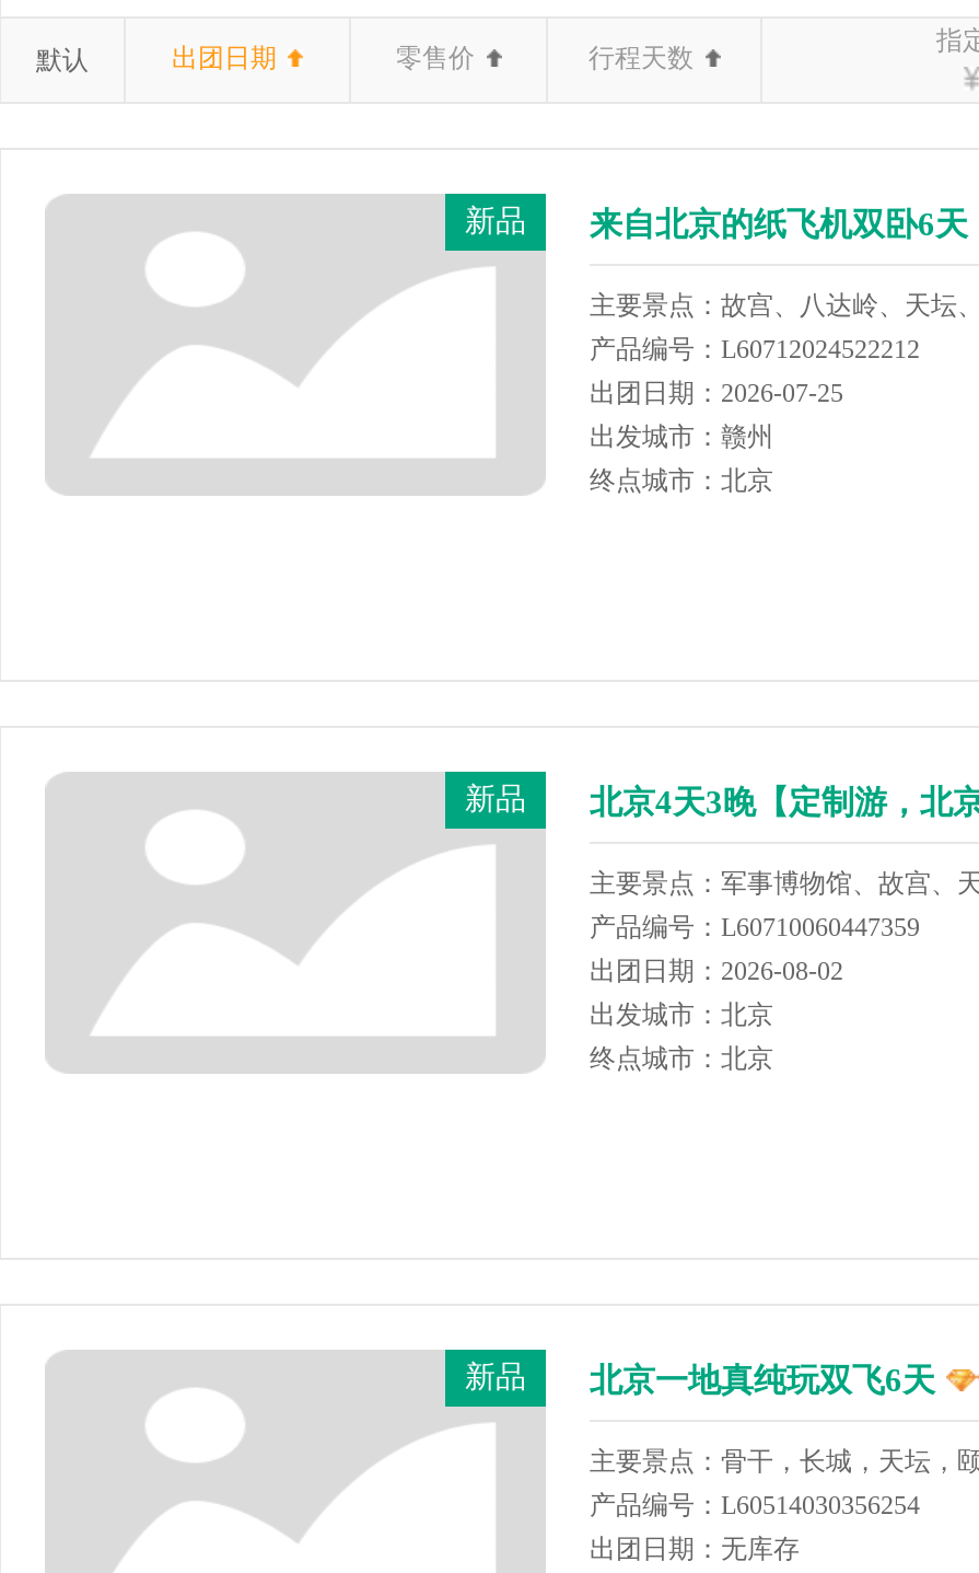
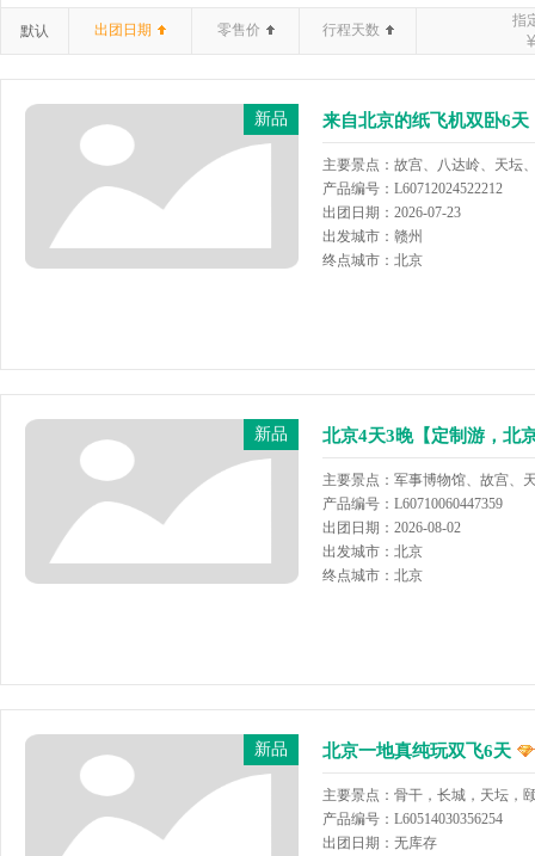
[590,378,843,408] 出团日期：2026-07-25 -> [322,204,461,221] 出团日期：2026-07-23

